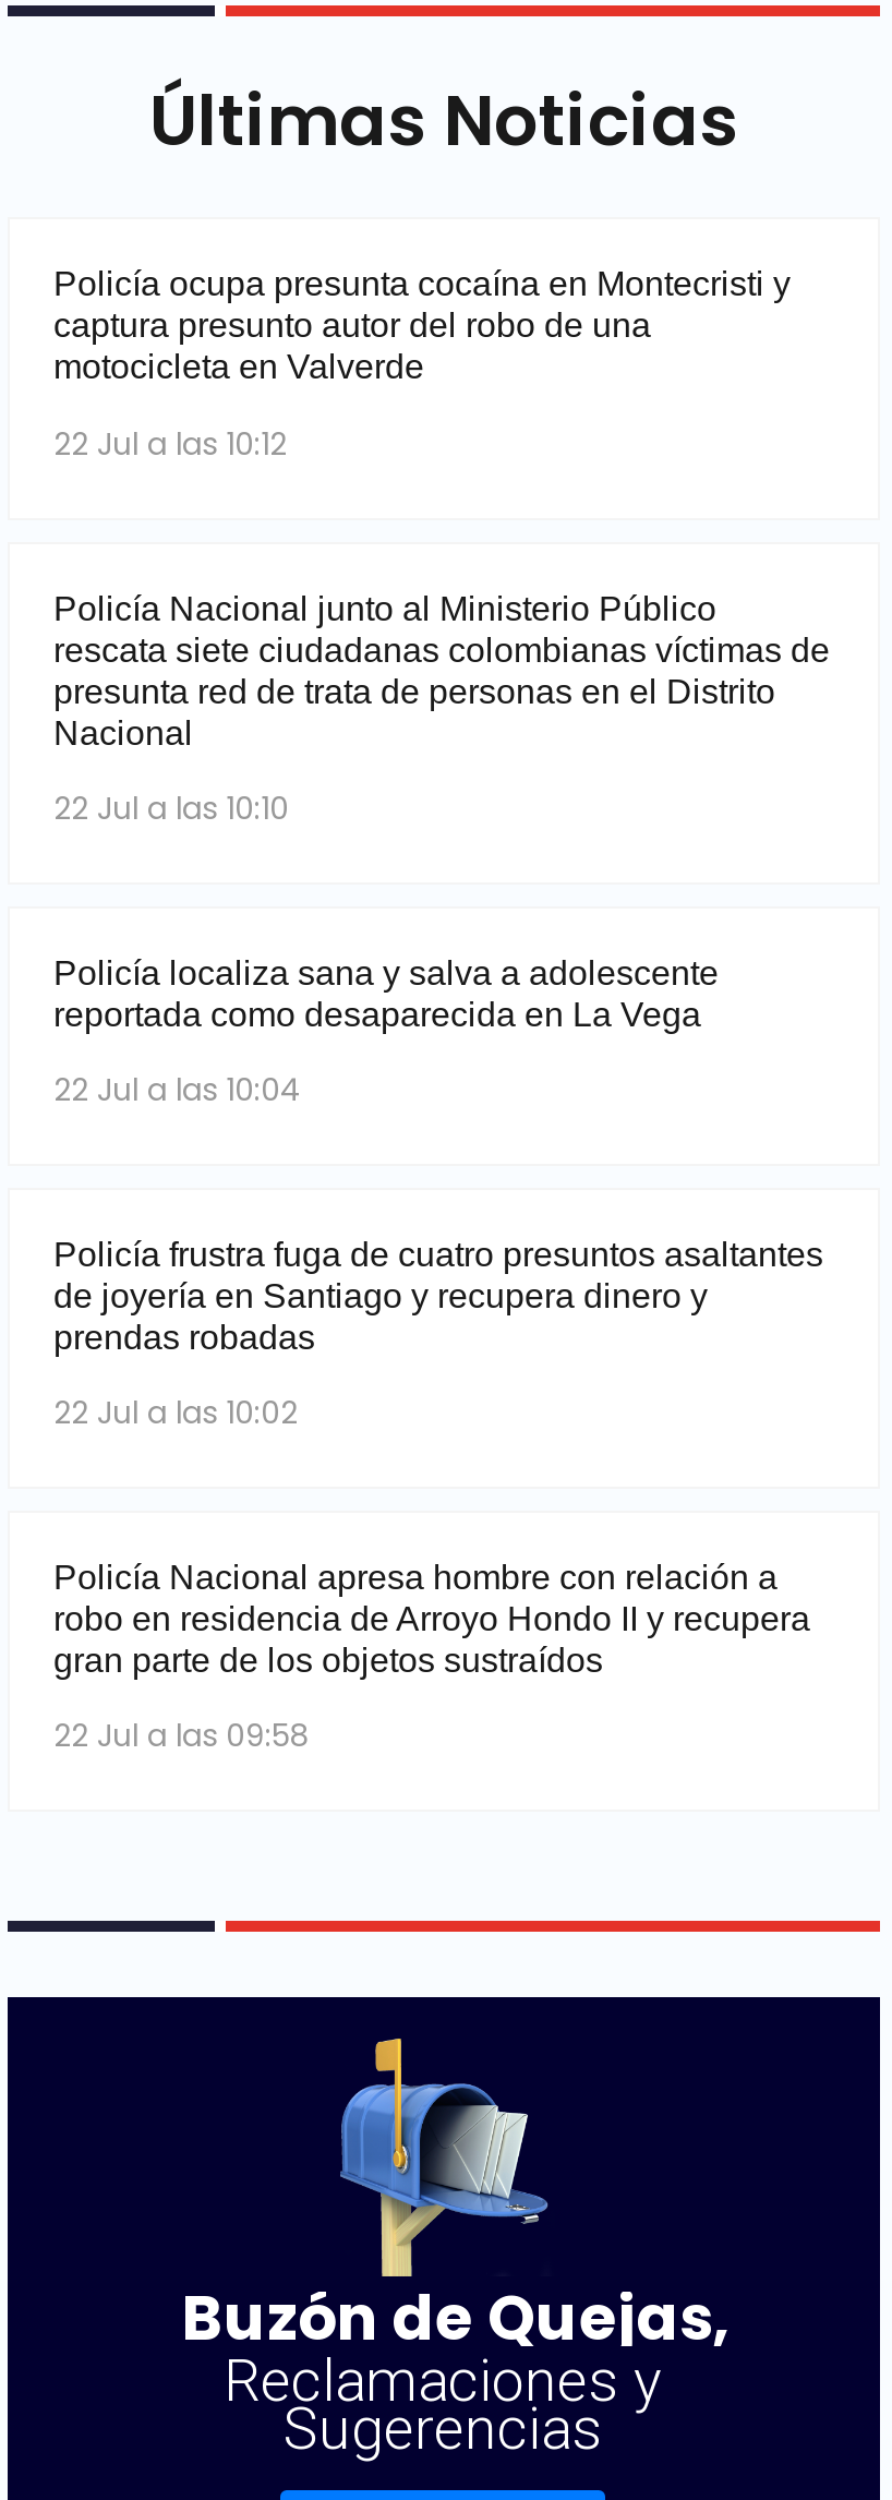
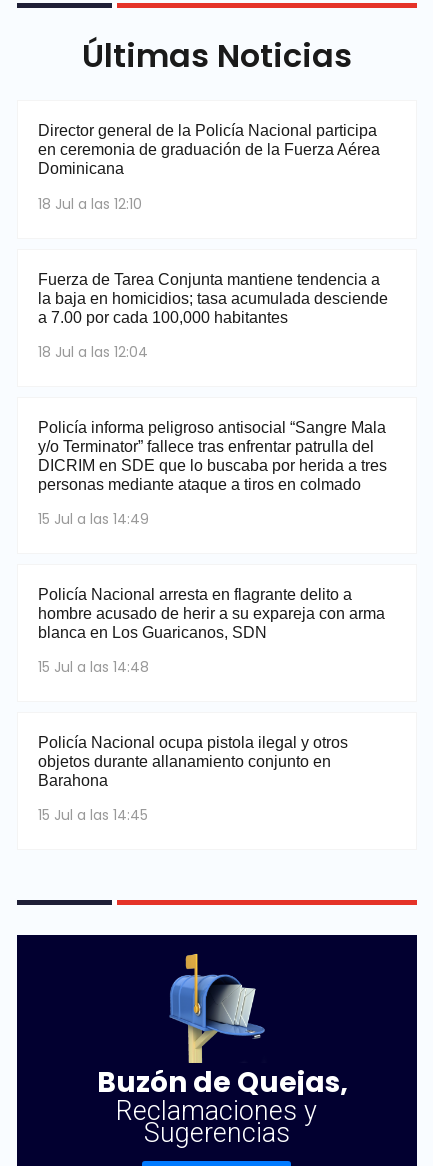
[53,266,791,386] Policía ocupa presunta cocaína en Montecristi y | captura presunto autor del robo de una | motocicleta en Valverde -> [38,122,380,177] Director general de la Policía Nacional participa | en ceremonia de graduación de la Fuerza Aérea | Dominicana
[53,421,287,465] 22 Jul a las 10:12 -> [38,194,142,214] 18 Jul a las 12:10
[53,589,830,751] Policía Nacional junto al Ministerio Público | rescata siete ciudadanas colombianas víctimas de | presunta red de trata de personas en el Distrito | Nacional -> [38,271,388,326] Fuerza de Tarea Conjunta mantiene tendencia a | la baja en homicidios; tasa acumulada desciende | a 7.00 por cada 100,000 habitantes
[53,786,289,830] 22 Jul a las 10:10 -> [38,342,148,362] 18 Jul a las 12:04
[53,954,719,1033] Policía localiza sana y salva a adolescente | reportada como desaparecida en La Vega -> [38,419,387,493] Policía informa peligroso antisocial “Sangre Mala | y/o Terminator” fallece tras enfrentar patrulla del | DICRIM en SDE que lo buscaba por herida a tres | personas mediante ataque a tiros en colmado
[53,1068,302,1111] 22 Jul a las 10:04 -> [38,509,149,529] 15 Jul a las 14:49
[53,1236,823,1356] Policía frustra fuga de cuatro presuntos asaltantes | de joyería en Santiago y recupera dinero y | prendas robadas -> [38,586,385,641] Policía Nacional arresta en flagrante delito a | hombre acusado de herir a su expareja con arma | blanca en Los Guaricanos, SDN
[53,1391,298,1435] 22 Jul a las 10:02 -> [38,657,149,677] 15 Jul a las 14:48
[53,1559,810,1679] Policía Nacional apresa hombre con relación a | robo en residencia de Arroyo Hondo II y recupera | gran parte de los objetos sustraídos -> [38,734,348,789] Policía Nacional ocupa pistola ilegal y otros | objetos durante allanamiento conjunto en | Barahona
[53,1714,309,1758] 22 Jul a las 09:58 -> [38,805,148,825] 15 Jul a las 14:45

